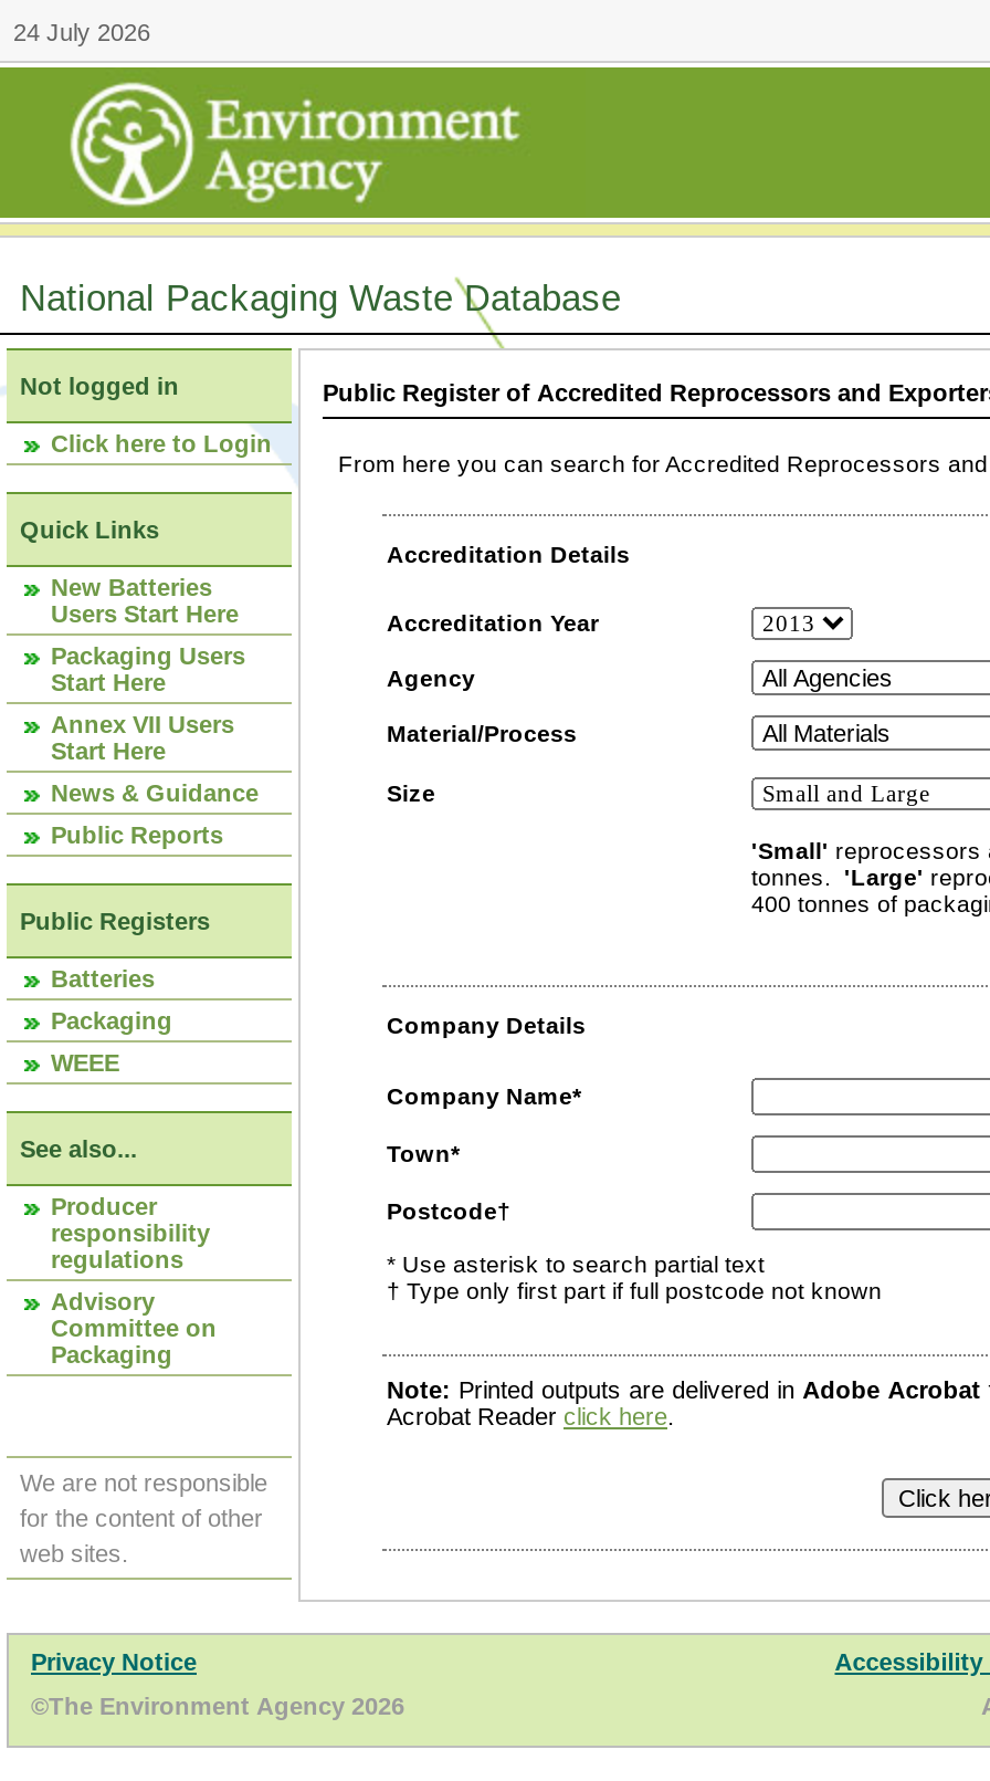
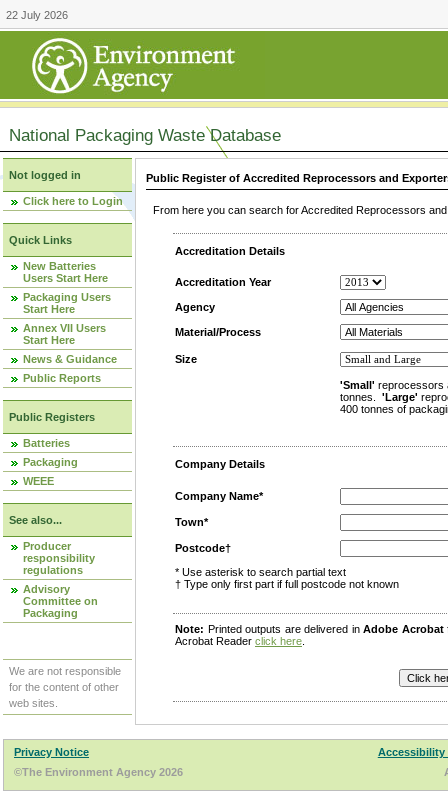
[13,19,150,45] 24 July 2026 -> [6,9,68,21] 22 July 2026

